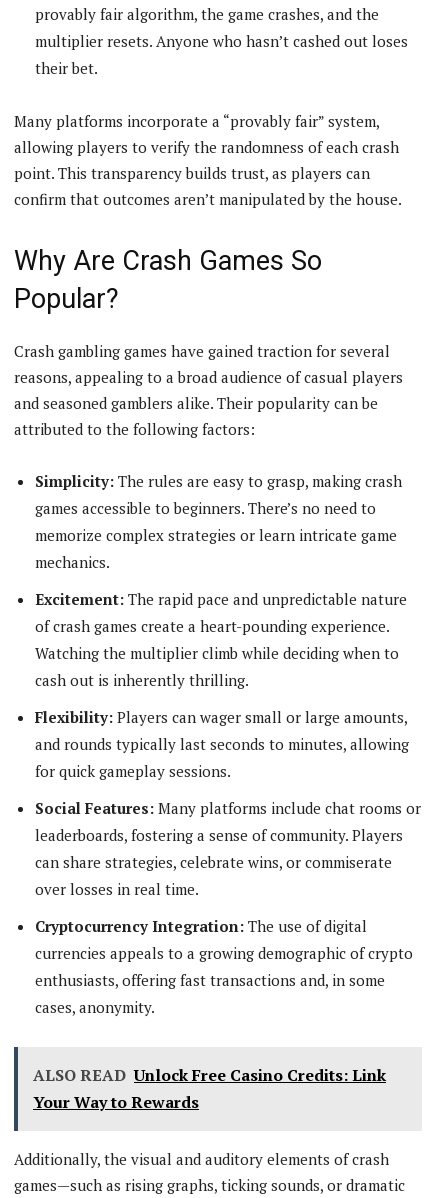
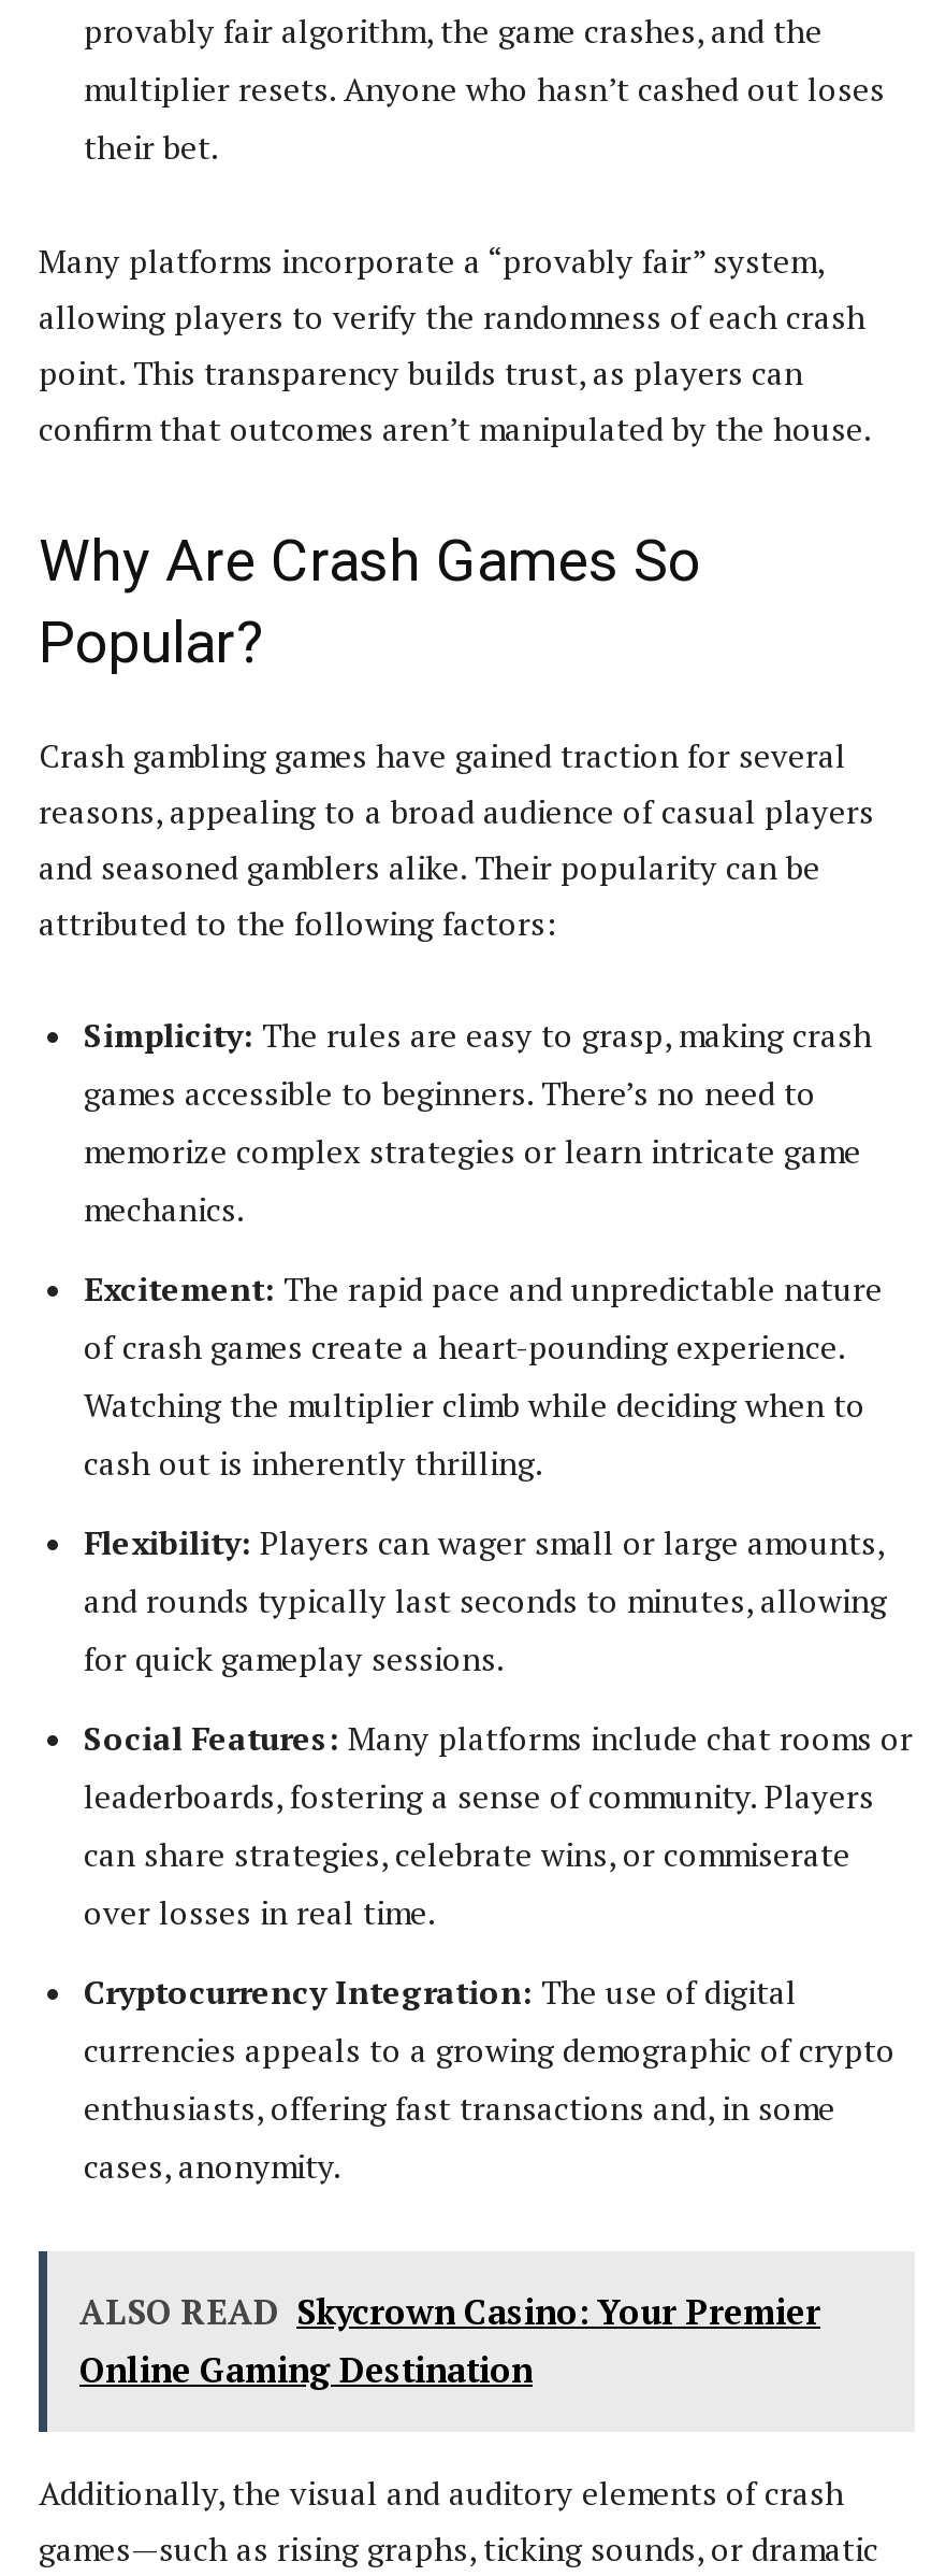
[33,1064,386,1113] ALSO READ Unlock Free Casino Credits: Link | Your Way to Rewards -> [79,2288,820,2393] ALSO READ Skycrown Casino: Your Premier | Online Gaming Destination

